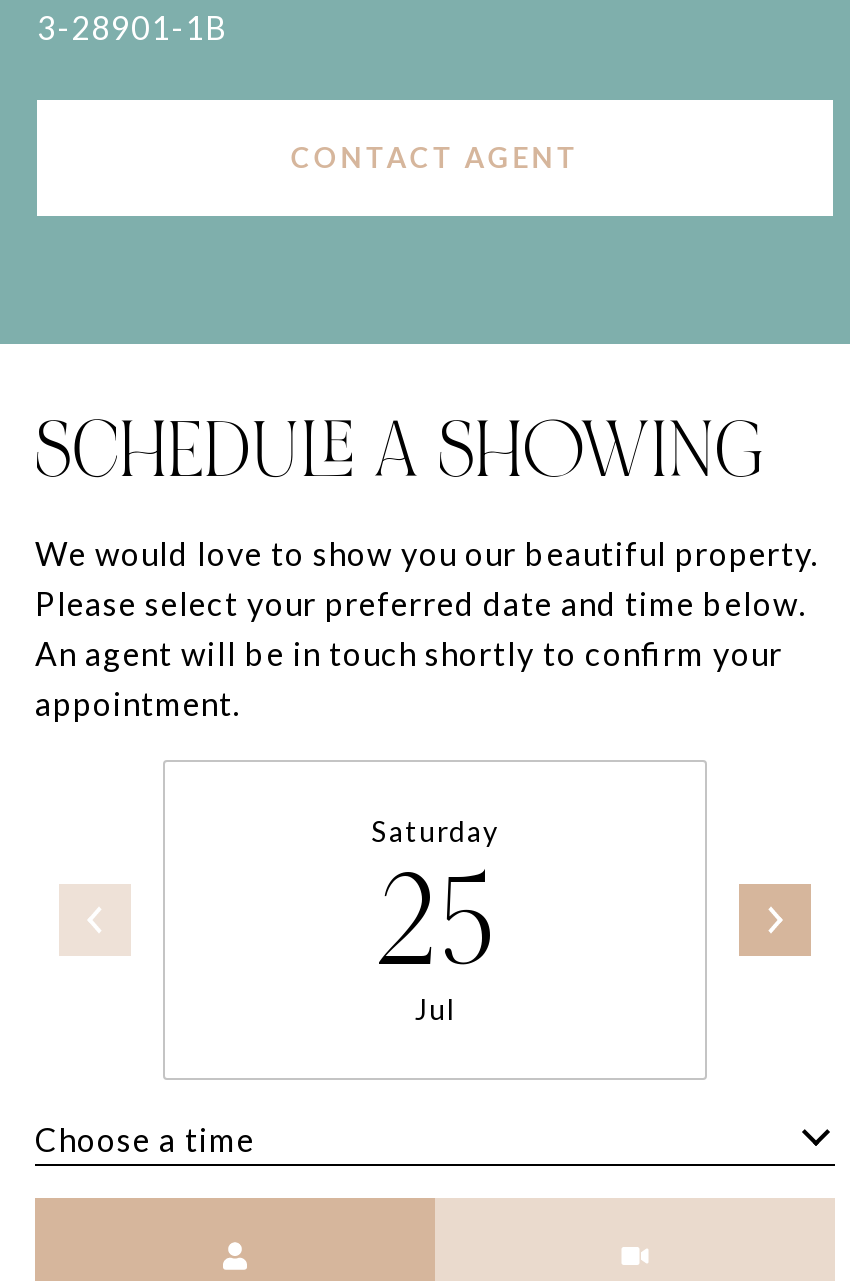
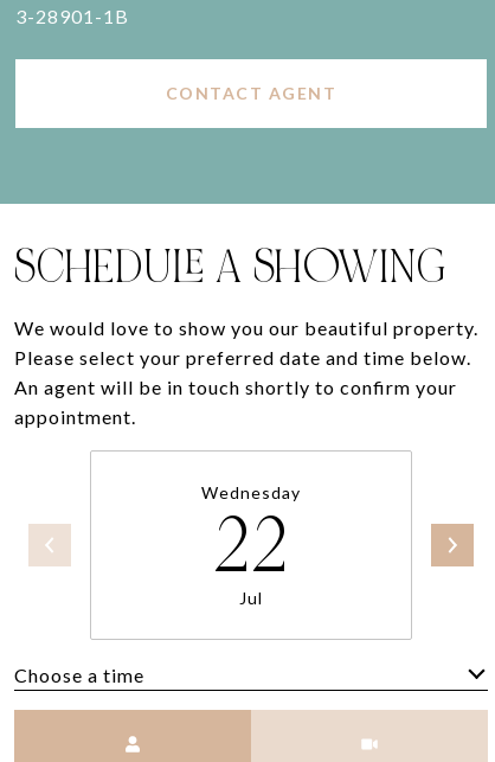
[371,814,499,1004] Saturday | 25 -> [201,482,301,595] Wednesday | 22

